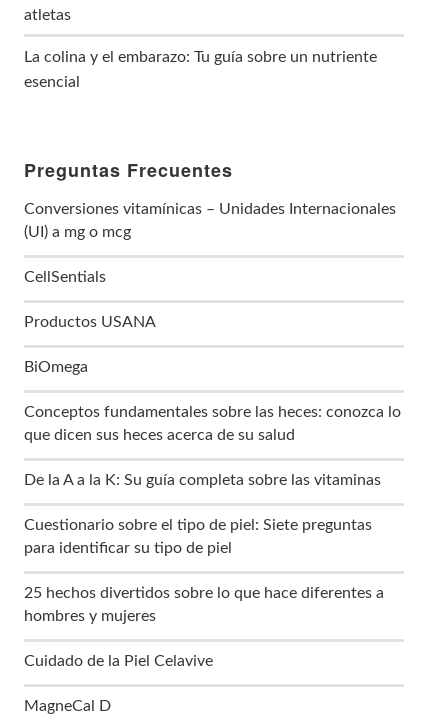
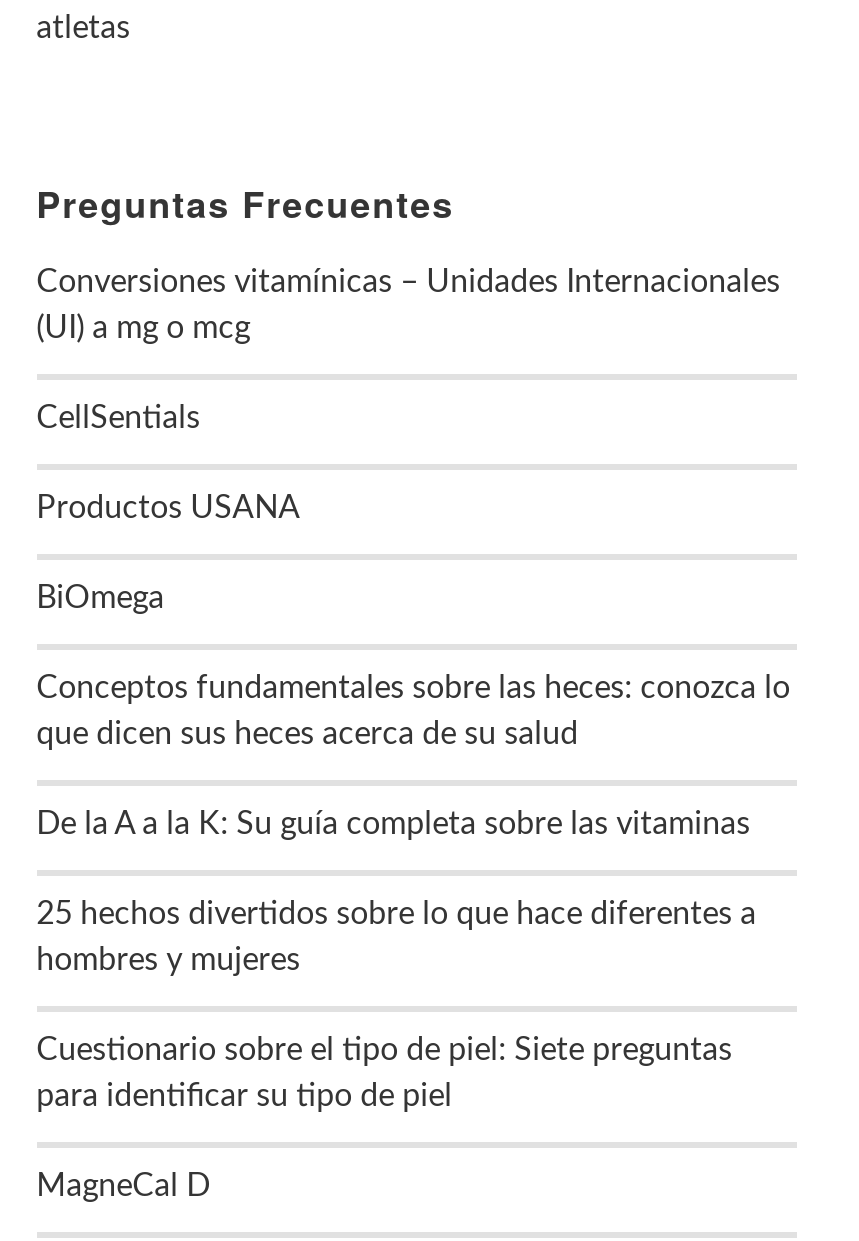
[24,49,377,90] La colina y el embarazo: Tu guía sobre un nutriente | esencial -> none
moved [24,585,384,624] -> [36,897,756,975]: 25 hechos divertidos sobre lo que hace diferentes a | hombres y mujeres
[24,653,213,669] Cuidado de la Piel Celavive -> none

